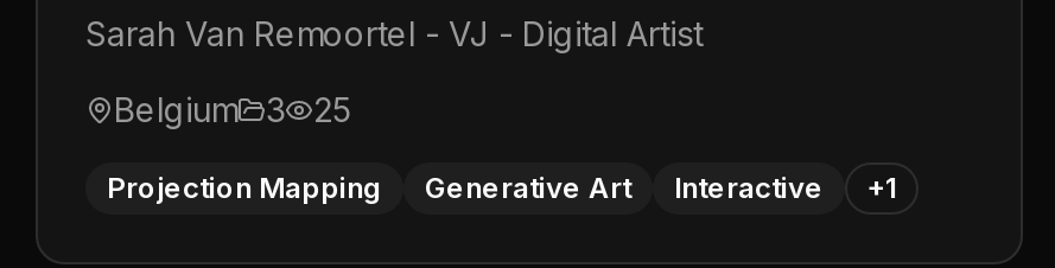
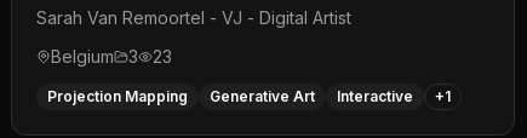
[114,90,351,130] Belgium 3 25 -> [51,46,172,66] Belgium 3 23

